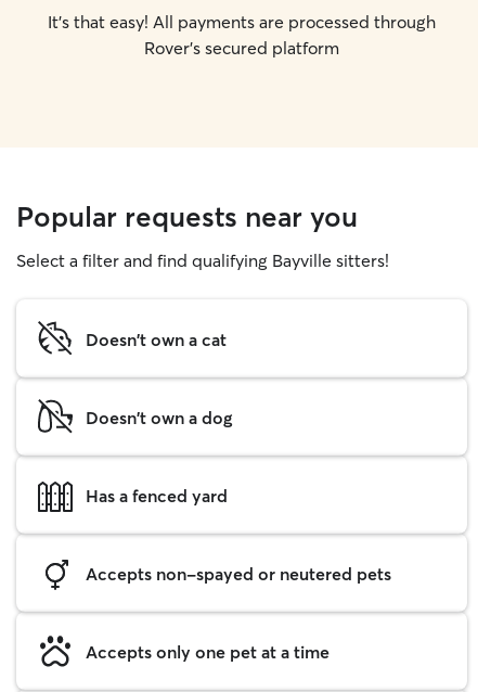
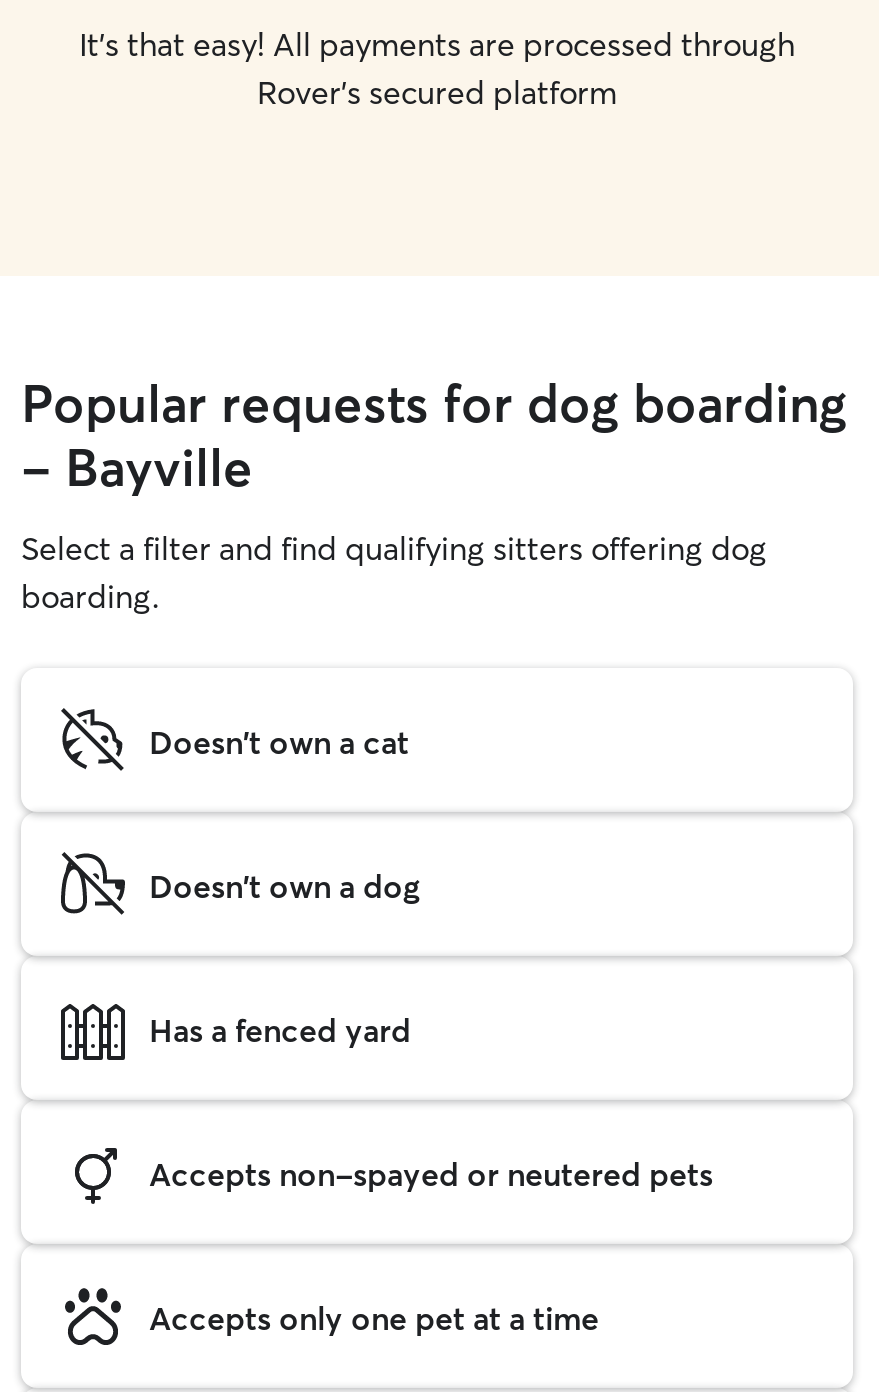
[16,200,389,271] Popular requests near you | Select a filter and find qualifying Bayville sitters! -> [21,372,847,616] Popular requests for dog boarding | - Bayville | Select a filter and find qualifying sitters offering dog | boarding.

